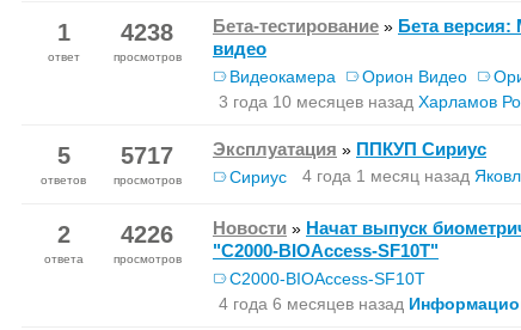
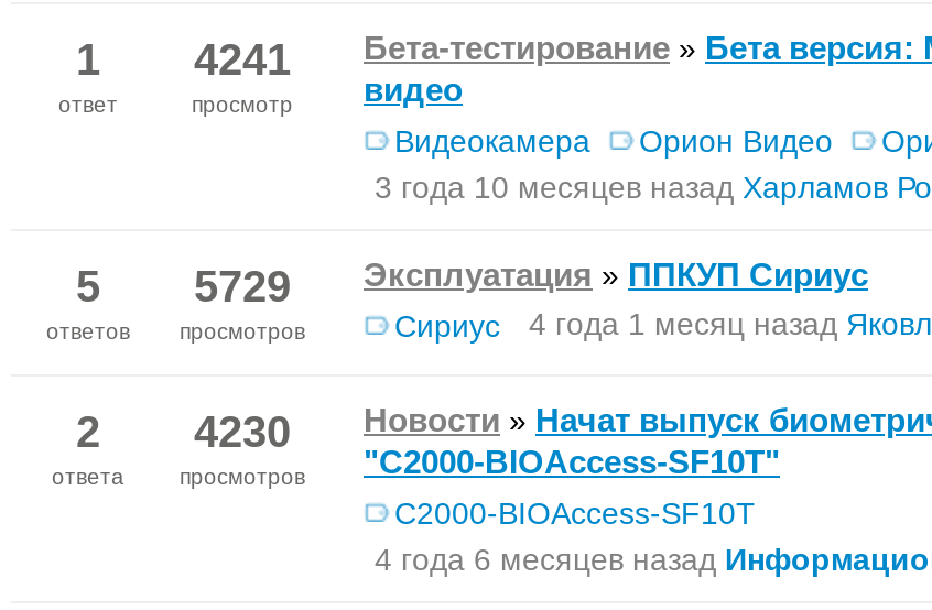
[113,19,181,63] 4238 | просмотров -> [192,35,293,117] 4241 | просмотр
[57,139,486,169] 5 5717 Эксплуатация» ППКУП Сириус -> [76,255,868,311] 5 5729 Эксплуатация» ППКУП Сириус
[121,221,173,247] 4226 -> [194,407,291,456] 4230

